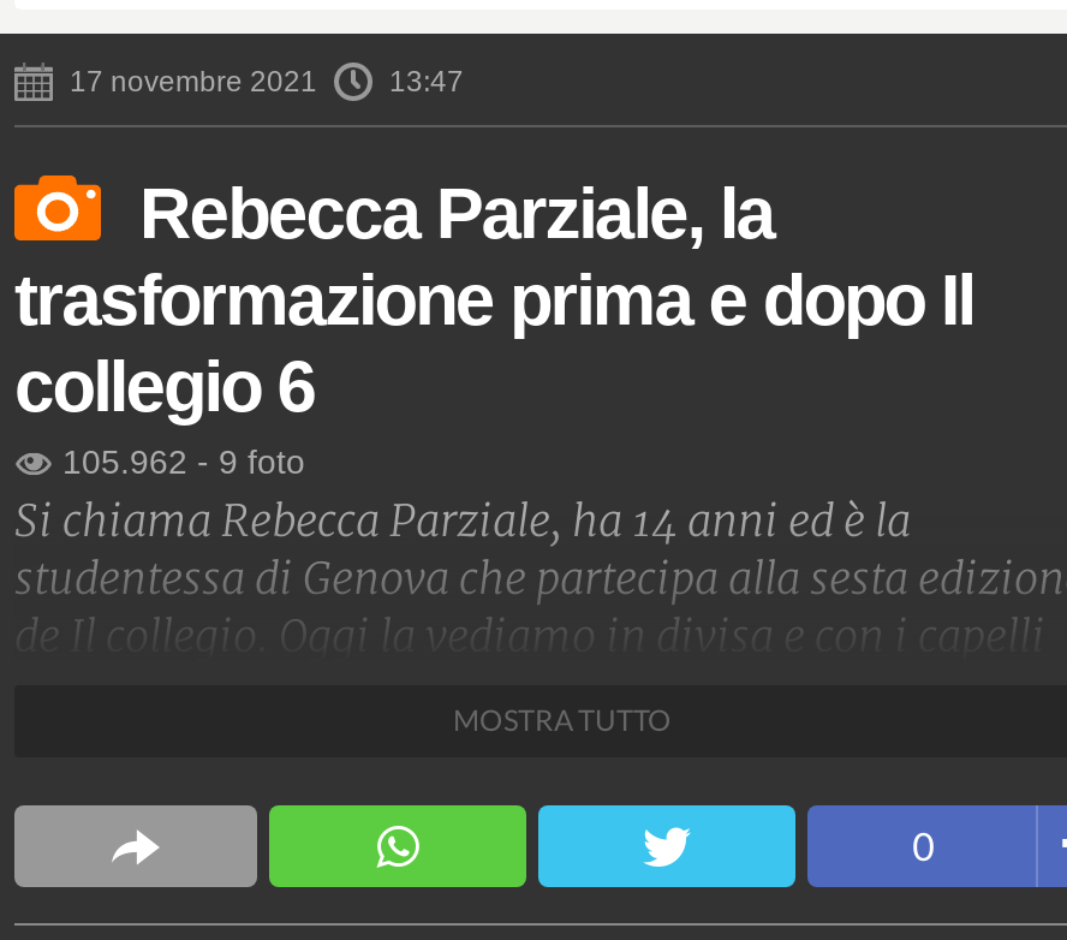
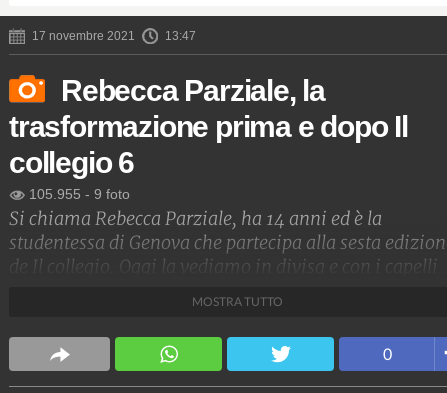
[62,442,305,480] 105.962 - 9 foto -> [29,186,130,202] 105.955 - 9 foto

